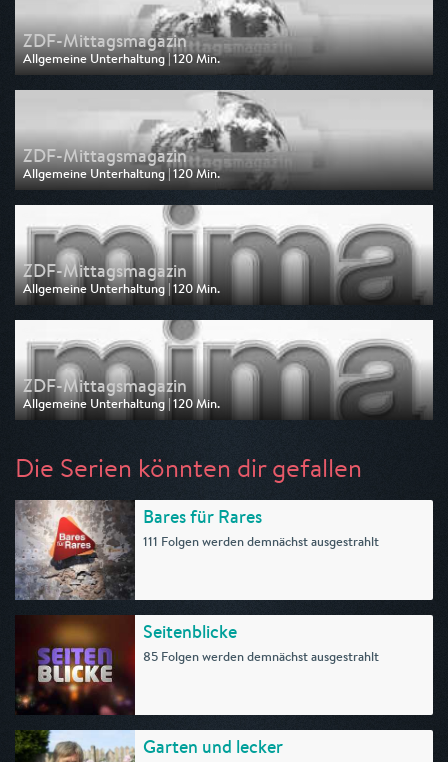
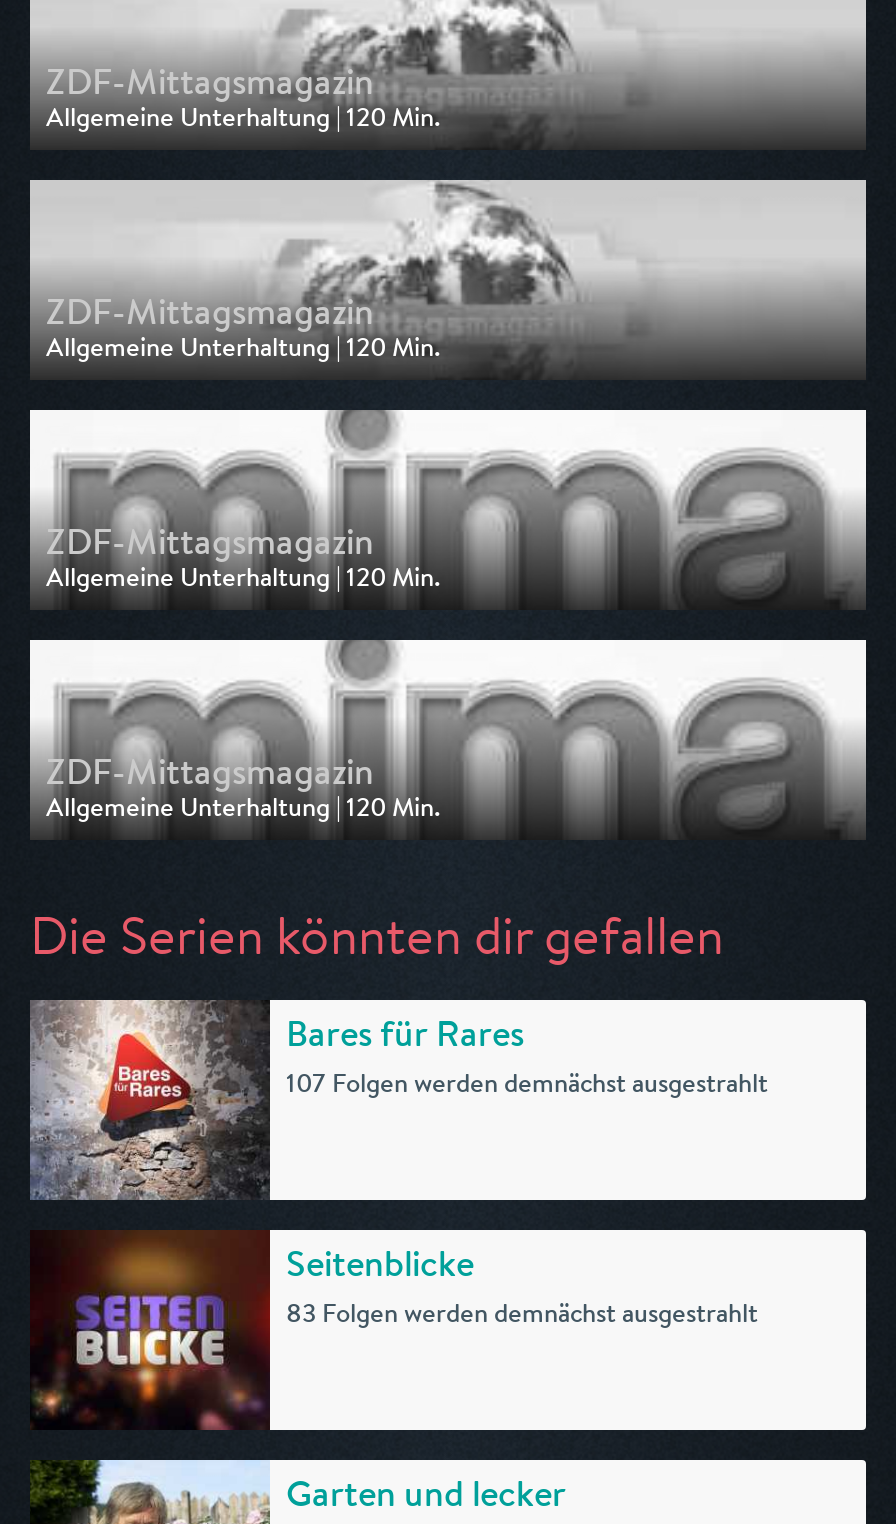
[143,533,379,550] 111 Folgen werden demnächst ausgestrahlt -> [286,1066,768,1100] 107 Folgen werden demnächst ausgestrahlt
[143,648,379,665] 85 Folgen werden demnächst ausgestrahlt -> [286,1296,758,1330] 83 Folgen werden demnächst ausgestrahlt

